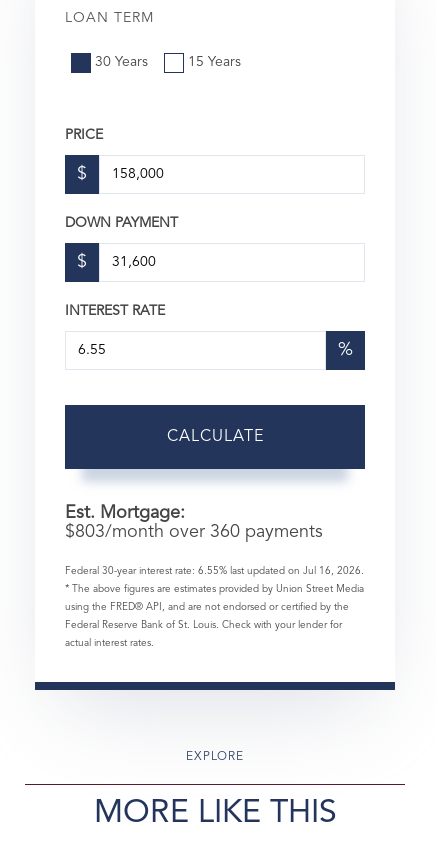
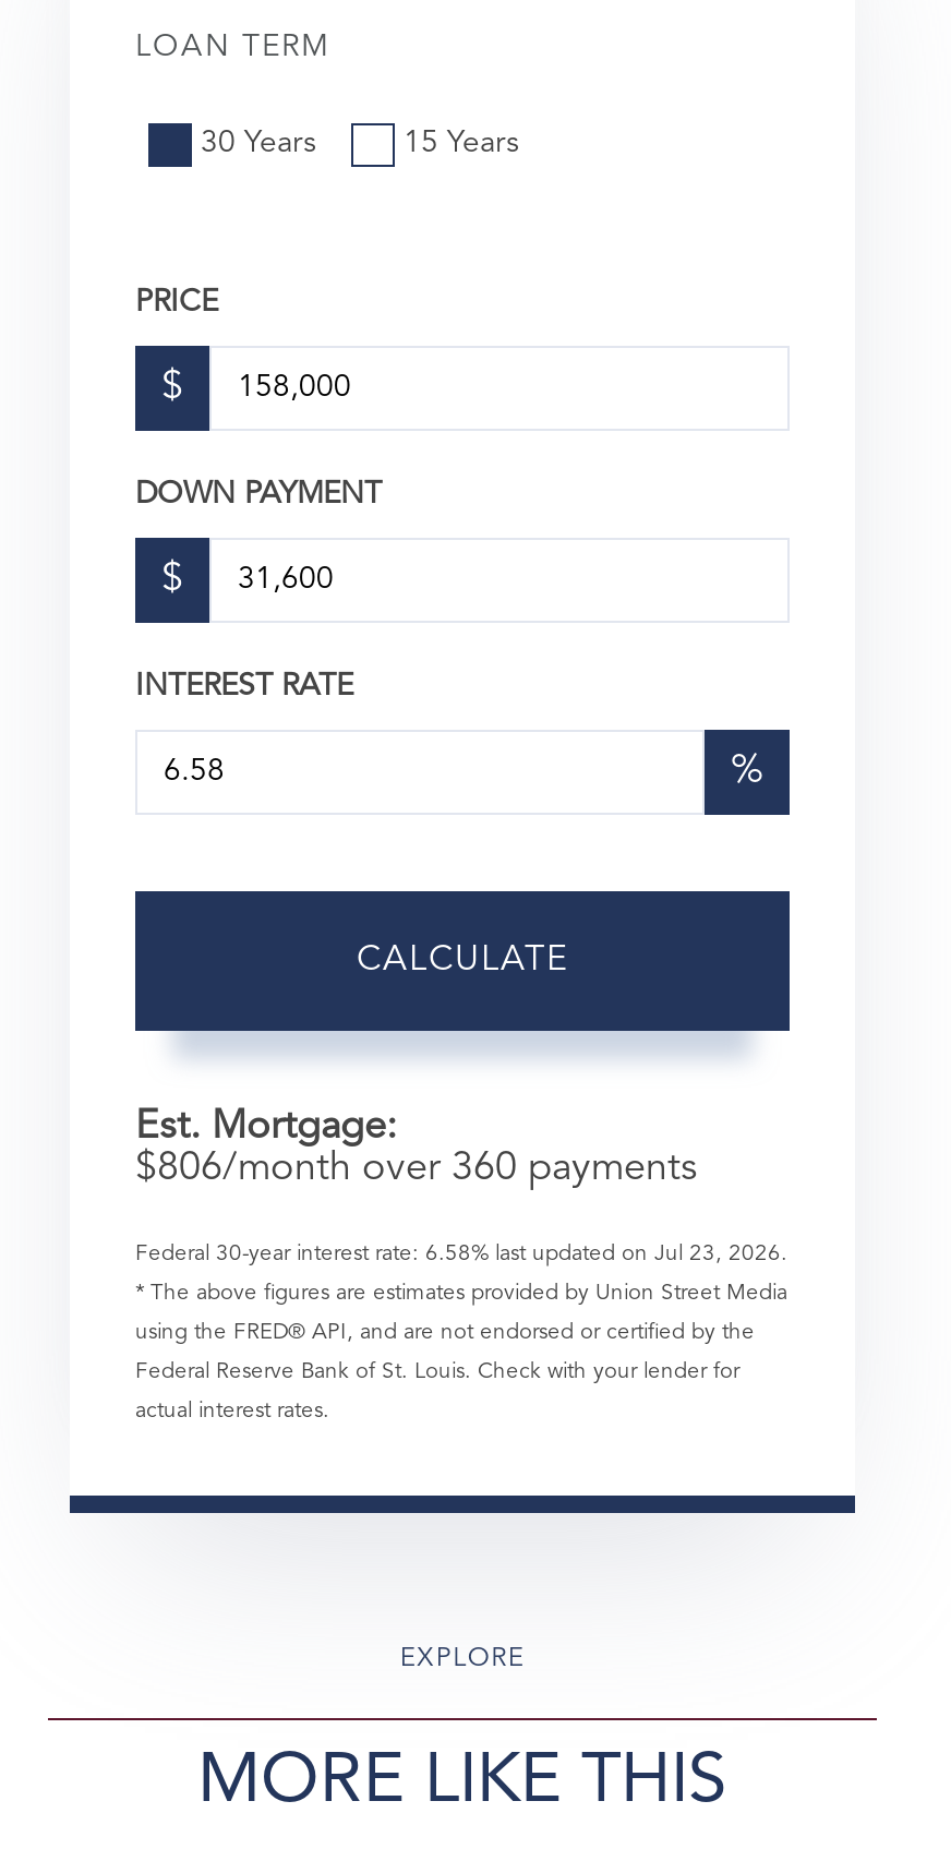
[65,523,323,541] $803/month over 360 payments -> [135,1148,698,1188] $806/month over 360 payments
[65,566,364,576] Federal 30-year interest rate: 6.55% last updated on Jul 16, 2026. -> [135,1242,787,1264] Federal 30-year interest rate: 6.58% last updated on Jul 23, 2026.

